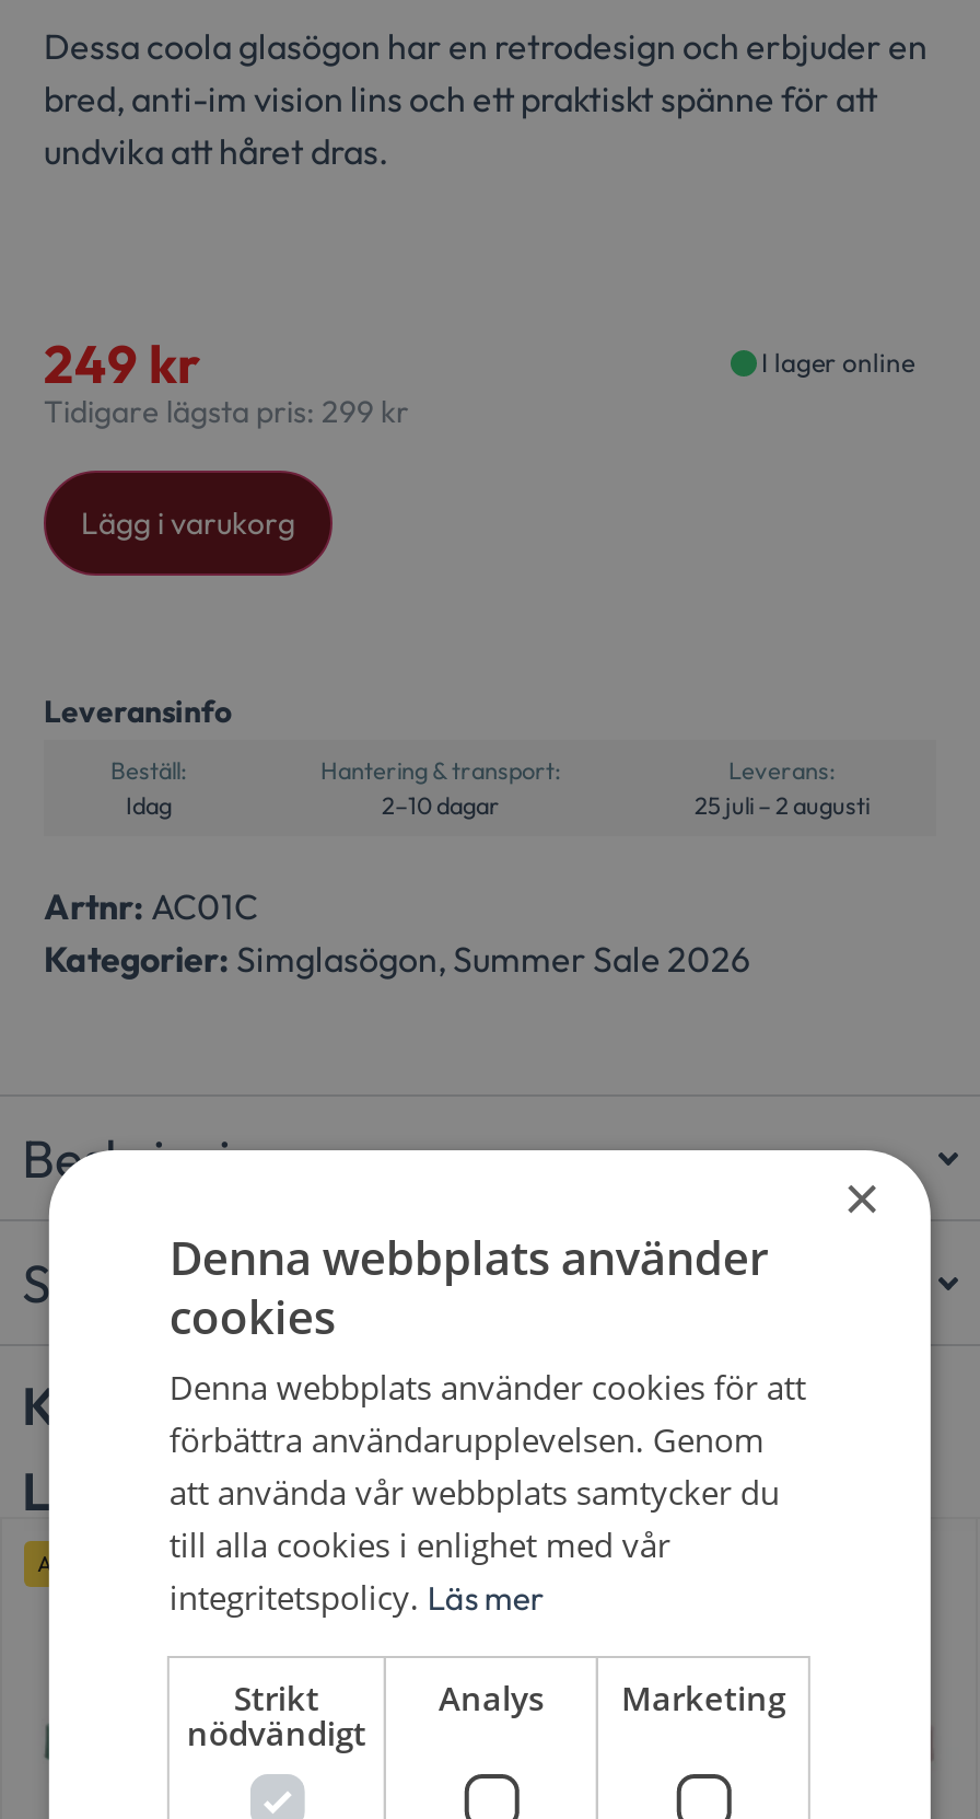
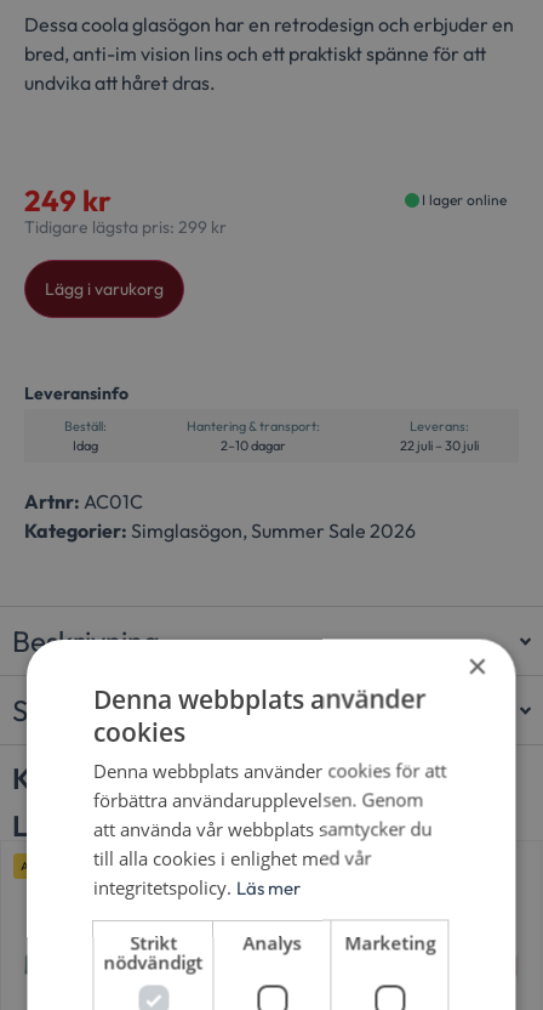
[695,791,870,821] 25 juli – 2 augusti -> [400,437,479,454] 22 juli – 30 juli

